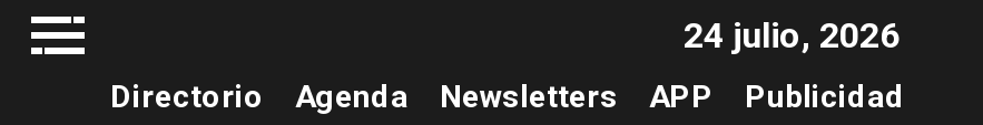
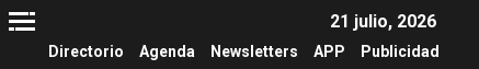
[684,15,900,57] 24 julio, 2026 -> [330,11,436,32] 21 julio, 2026

